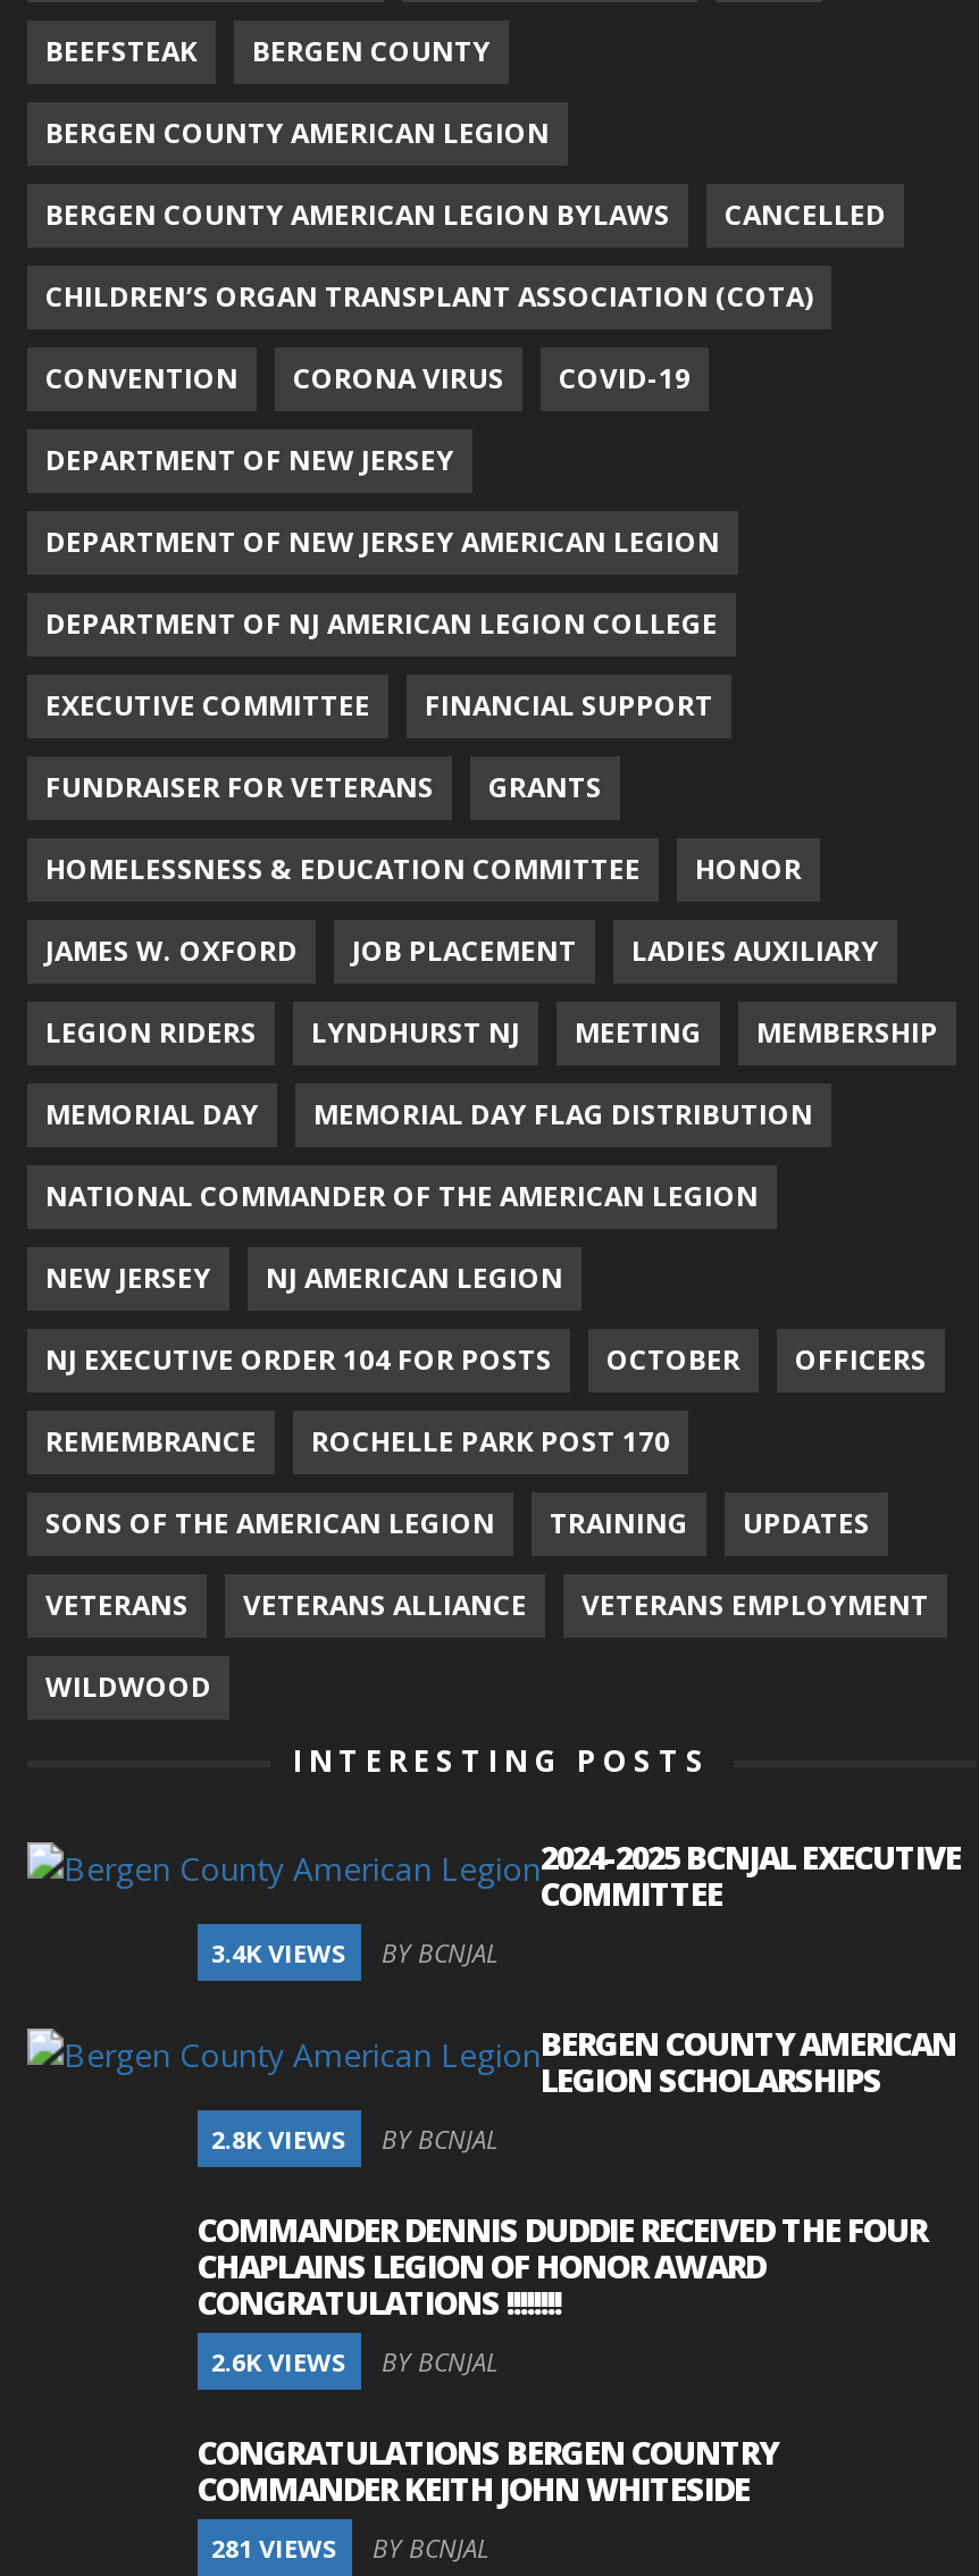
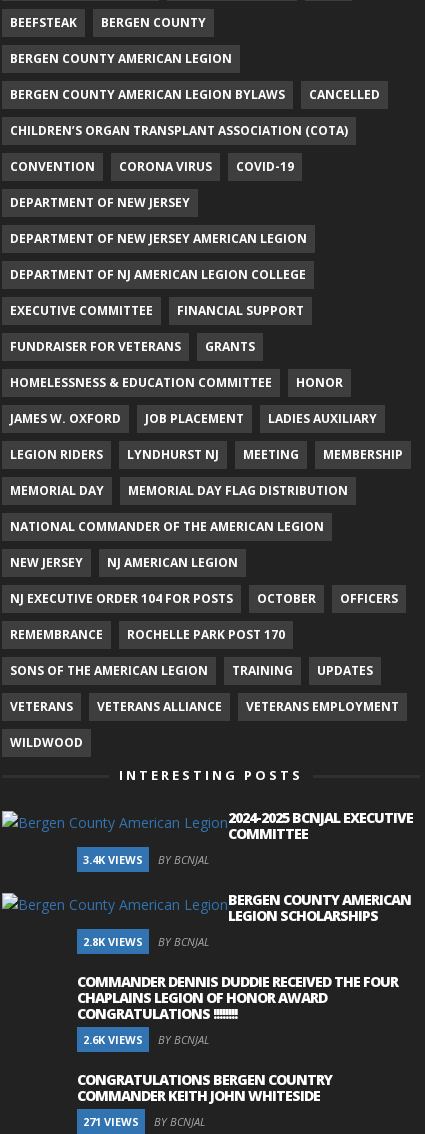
[211,2531,488,2565] 281 VIEWS BY BCNJAL -> [83,1114,205,1129] 271 VIEWS BY BCNJAL

